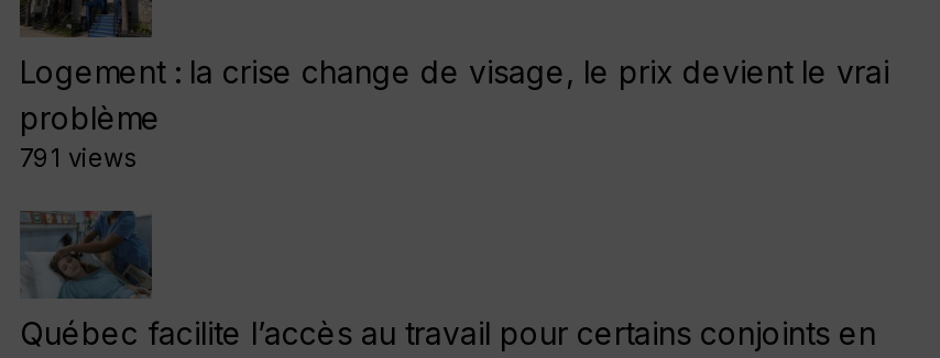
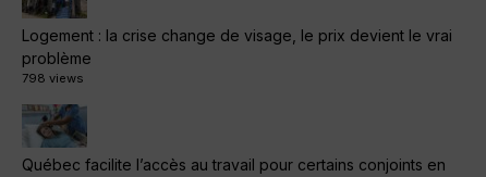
[20,143,139,174] 791 views -> [22,71,84,86] 798 views

